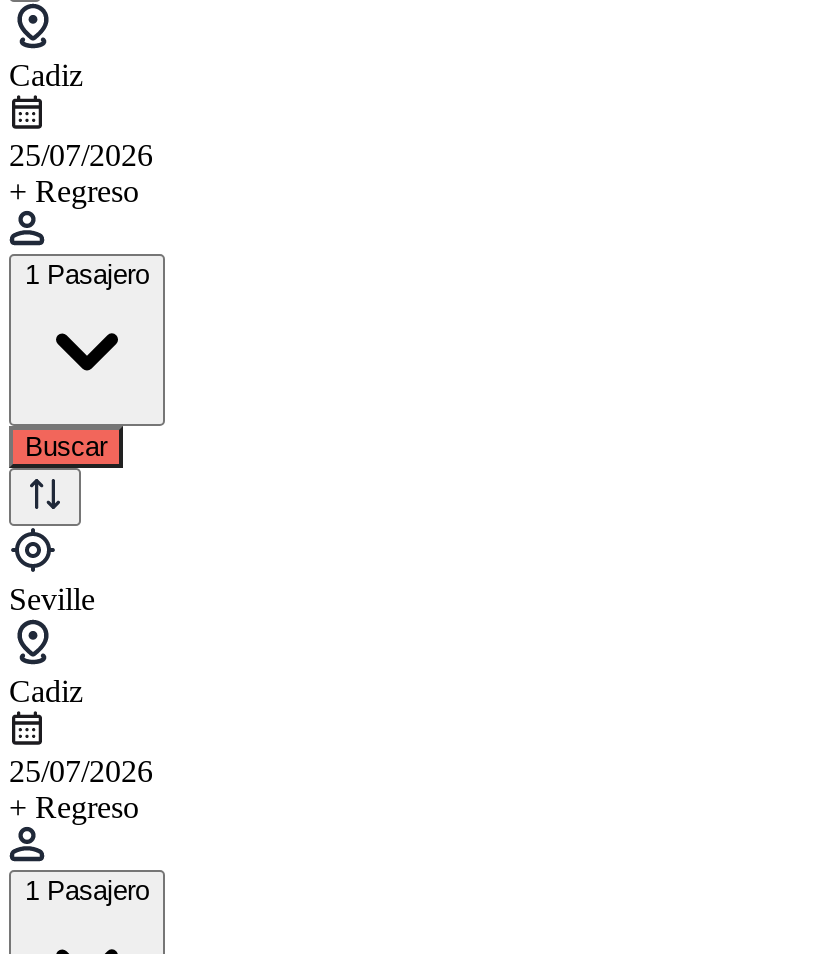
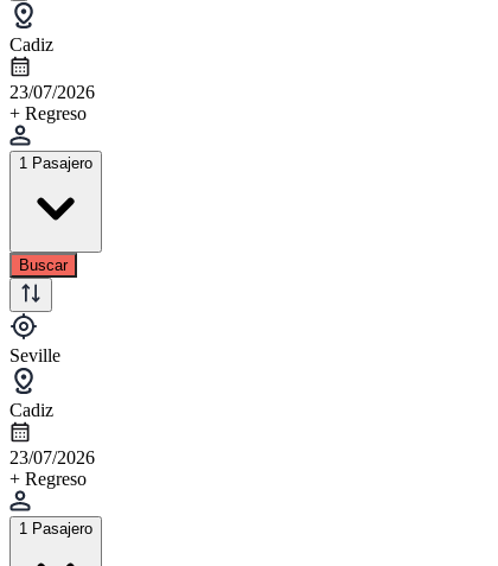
[9,138,153,172] 25/07/2026 -> [9,82,95,102] 23/07/2026
[9,754,153,788] 25/07/2026 -> [9,447,95,467] 23/07/2026

